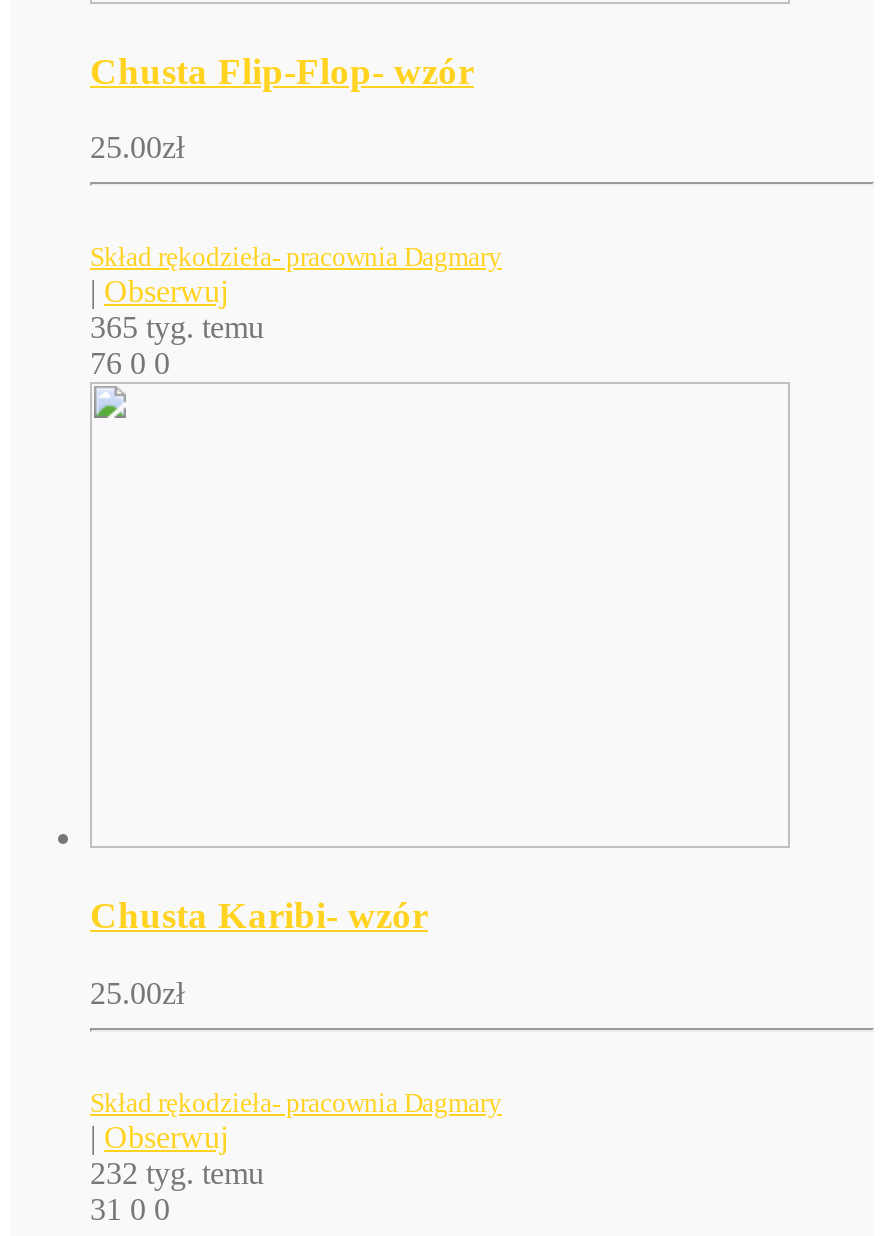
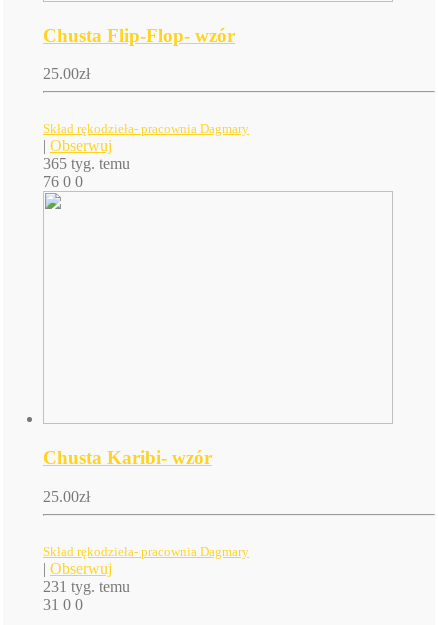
[90,1156,264,1190] 232 tyg. temu -> [43,578,130,595] 231 tyg. temu

